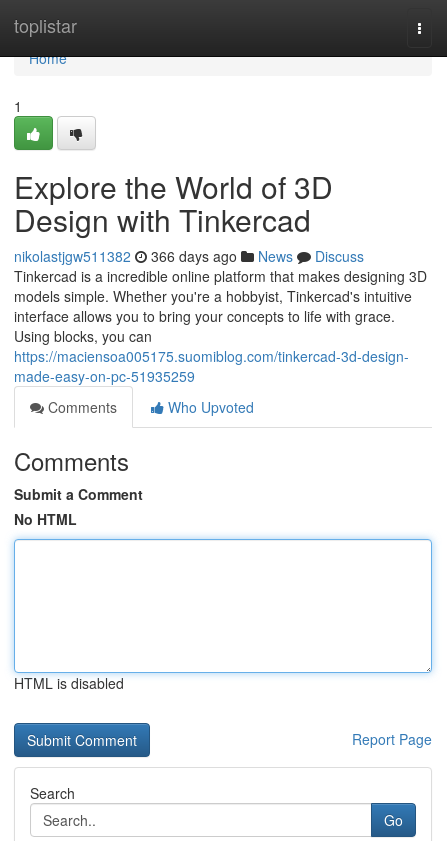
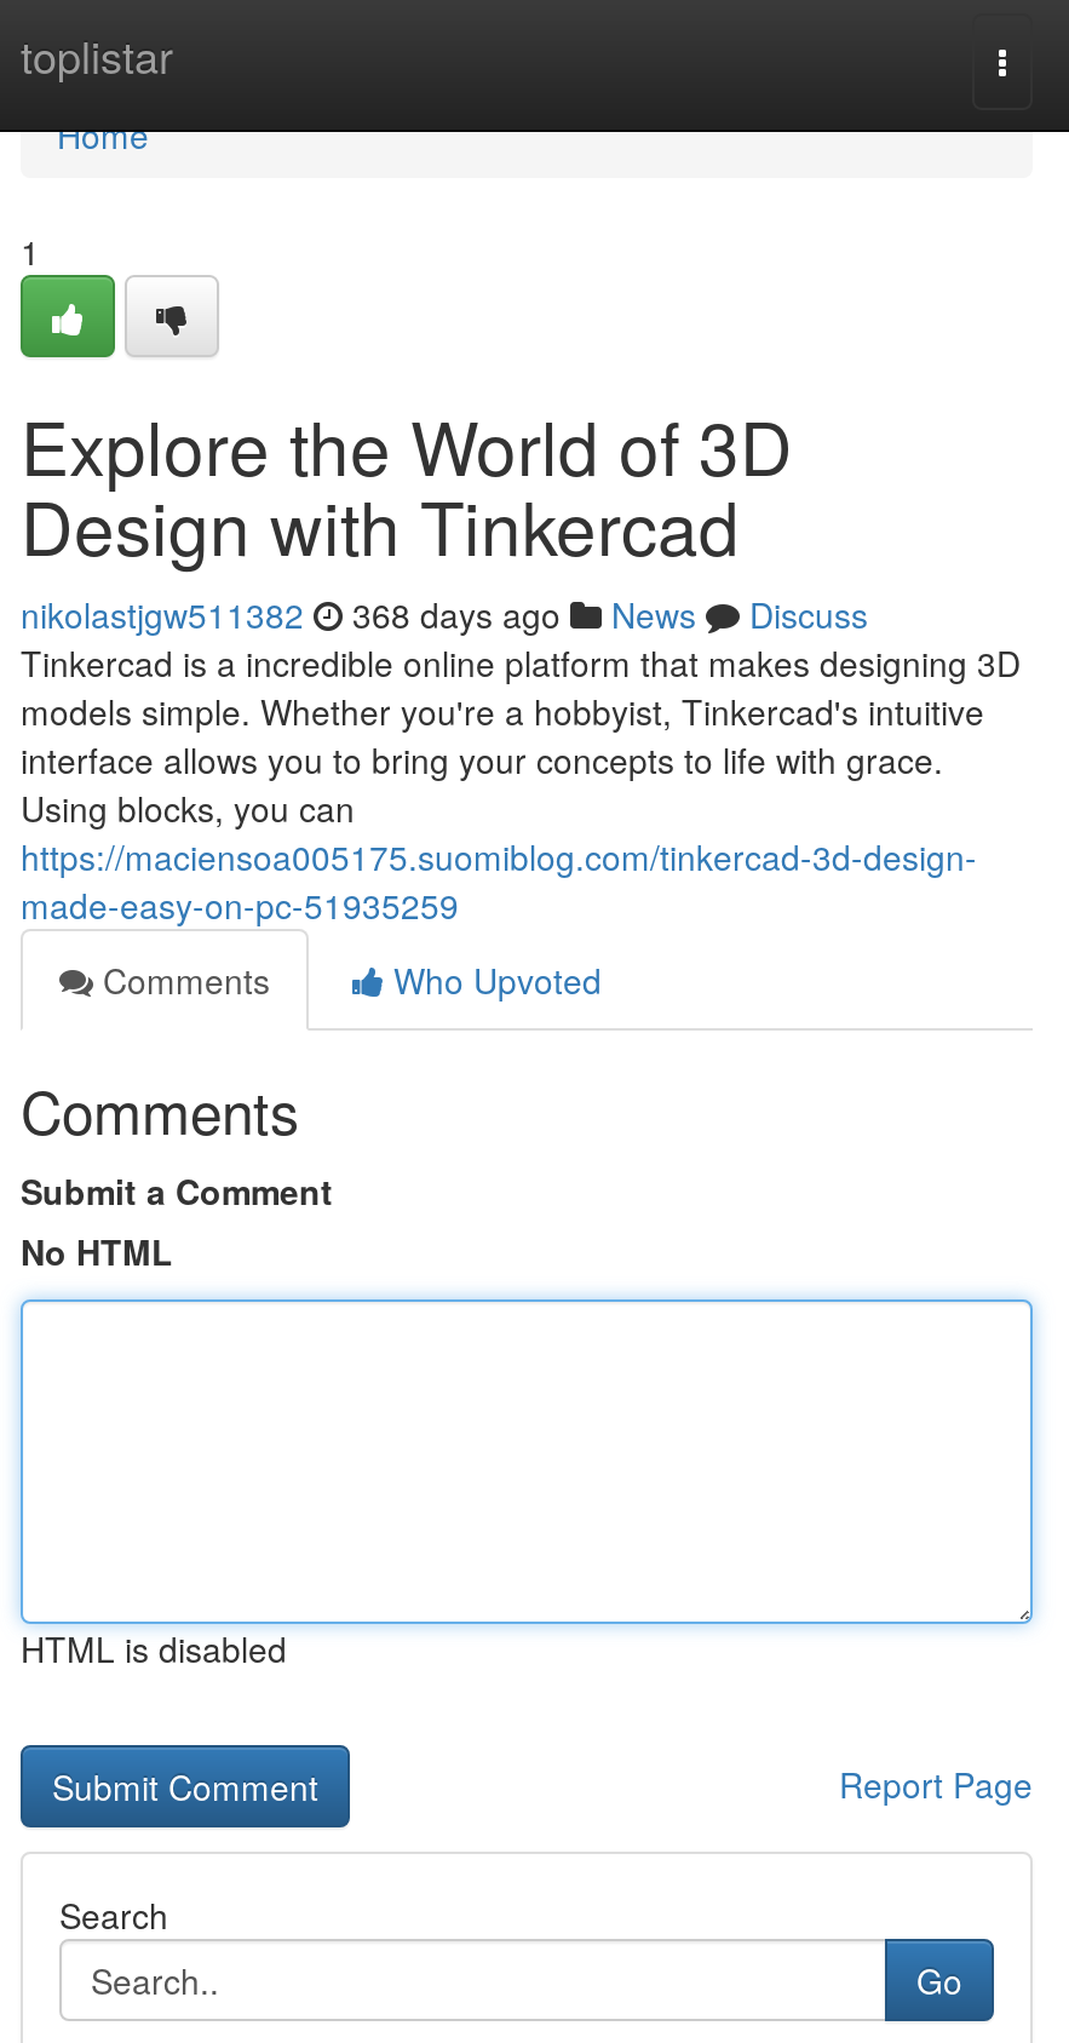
[14,246,364,266] nikolastjgw511382 366 days ago News Discuss -> [21,590,868,638] nikolastjgw511382 368 days ago News Discuss

